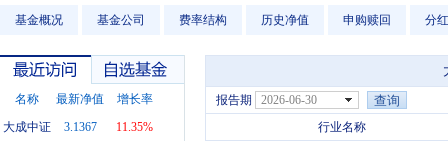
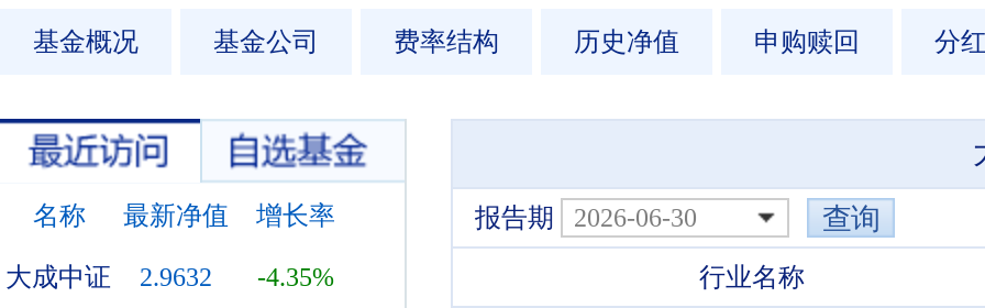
[63,120,96,134] 3.1367 -> [140,262,212,293] 2.9632
[116,120,153,134] 11.35% -> [257,262,334,293] -4.35%

